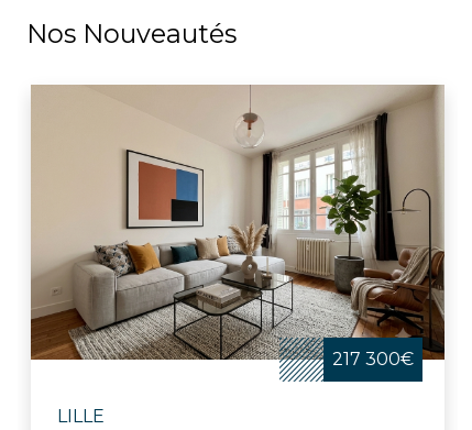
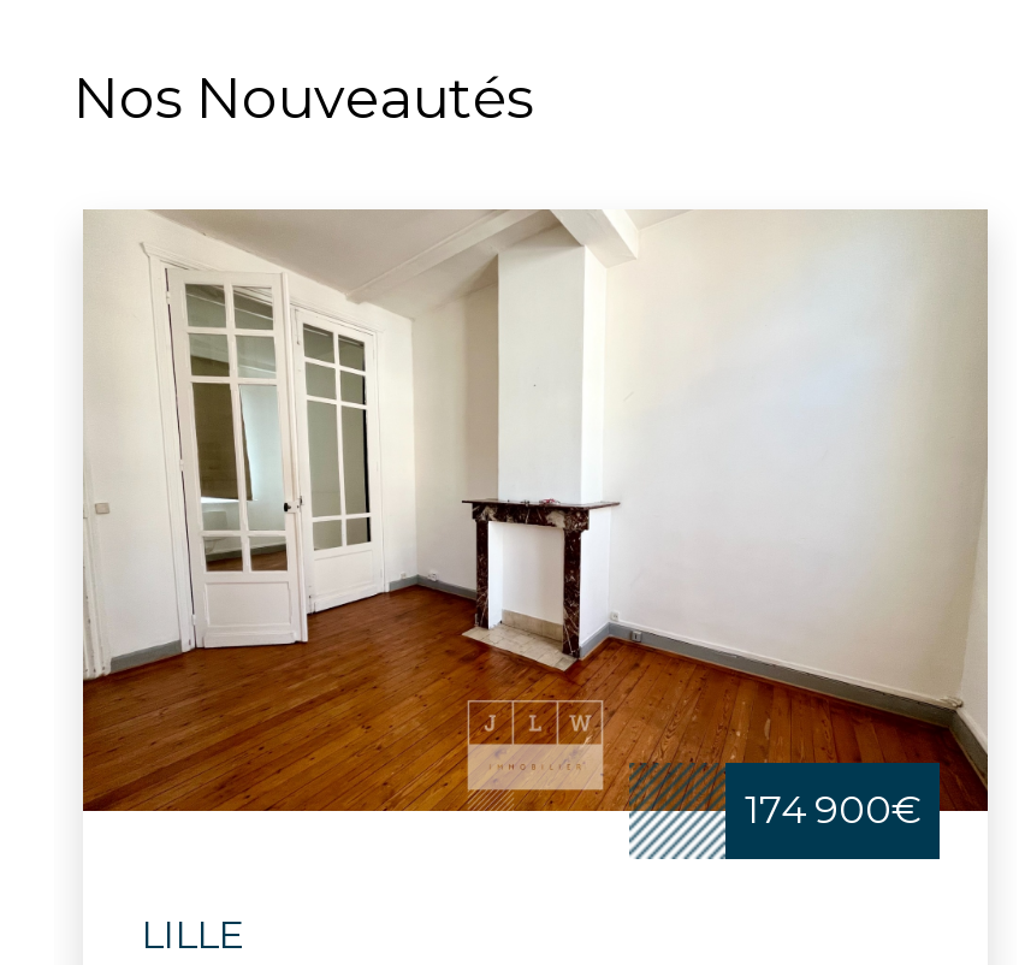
[31,85,444,370] [image] | 217 300€ -> [83,212,988,833] [image] | 174 900€

